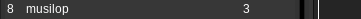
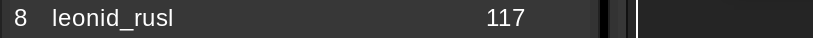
[26,2,250,16] musilop | 3 -> [52,4,526,32] leonid_rusl | 117

